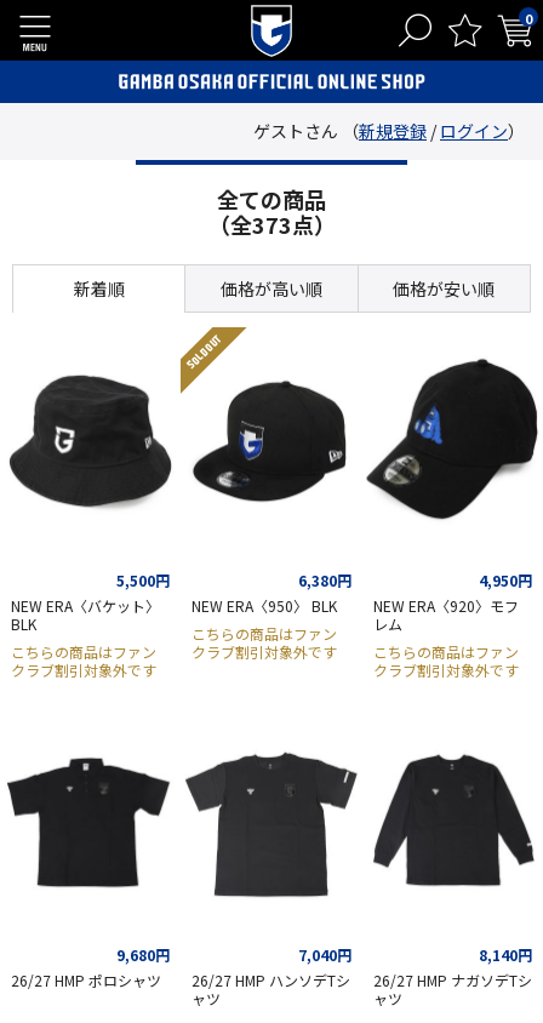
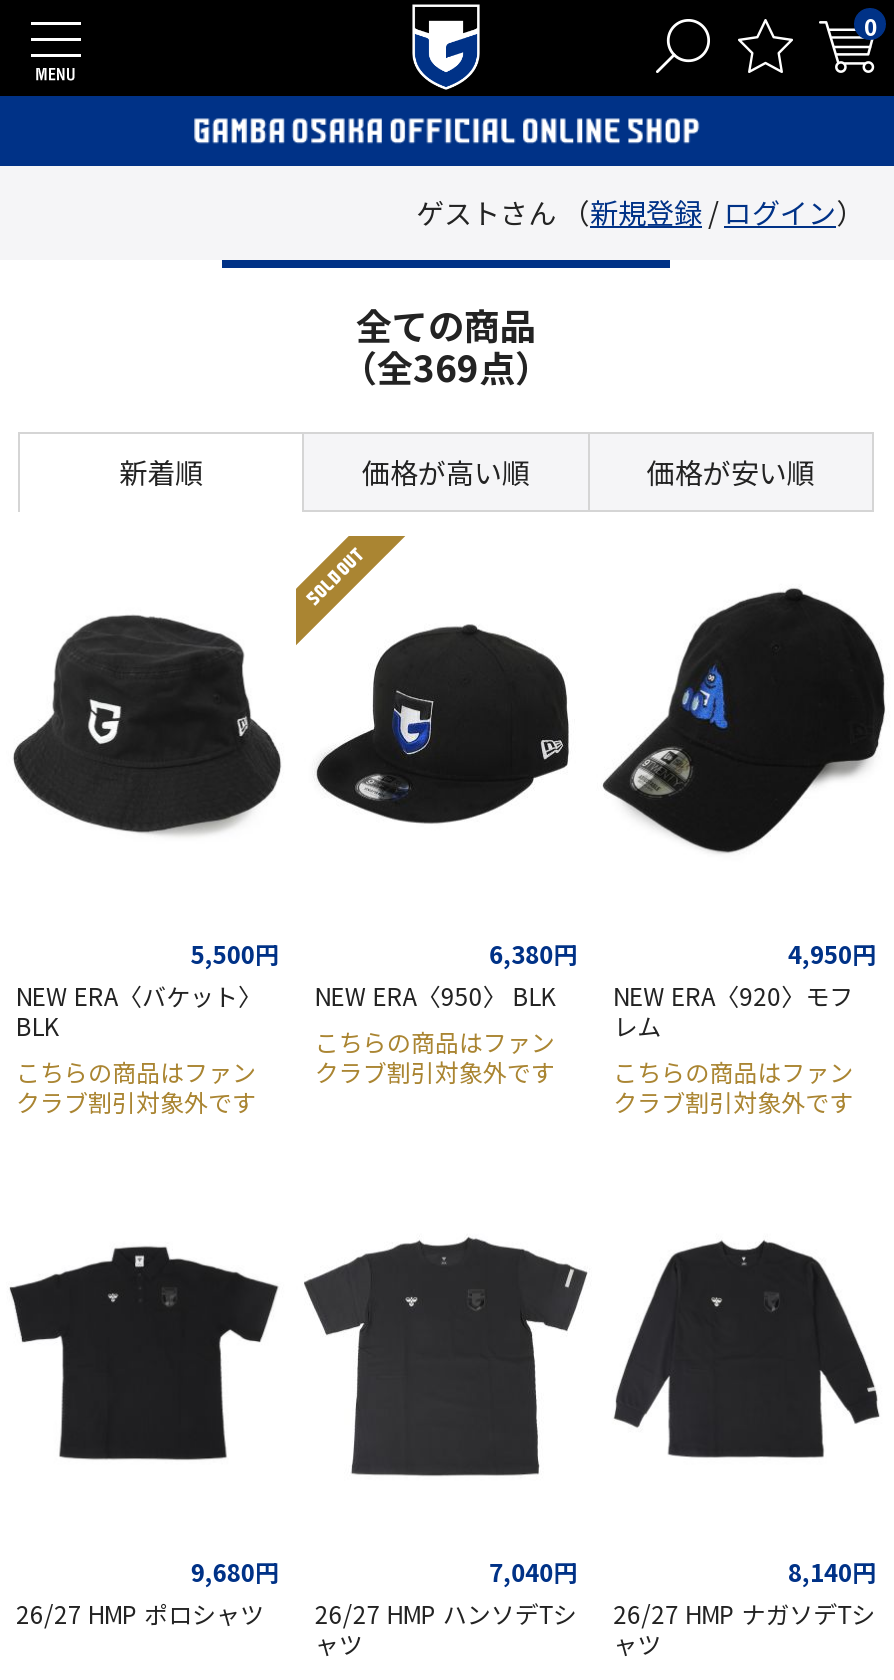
[208,208,335,240] （全373点） -> [341,340,551,392] （全369点）

